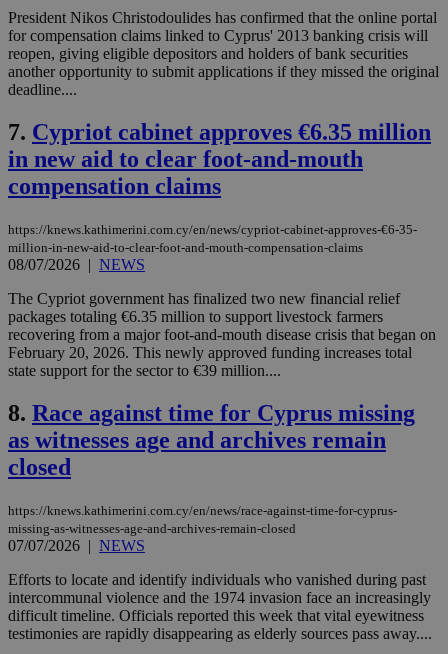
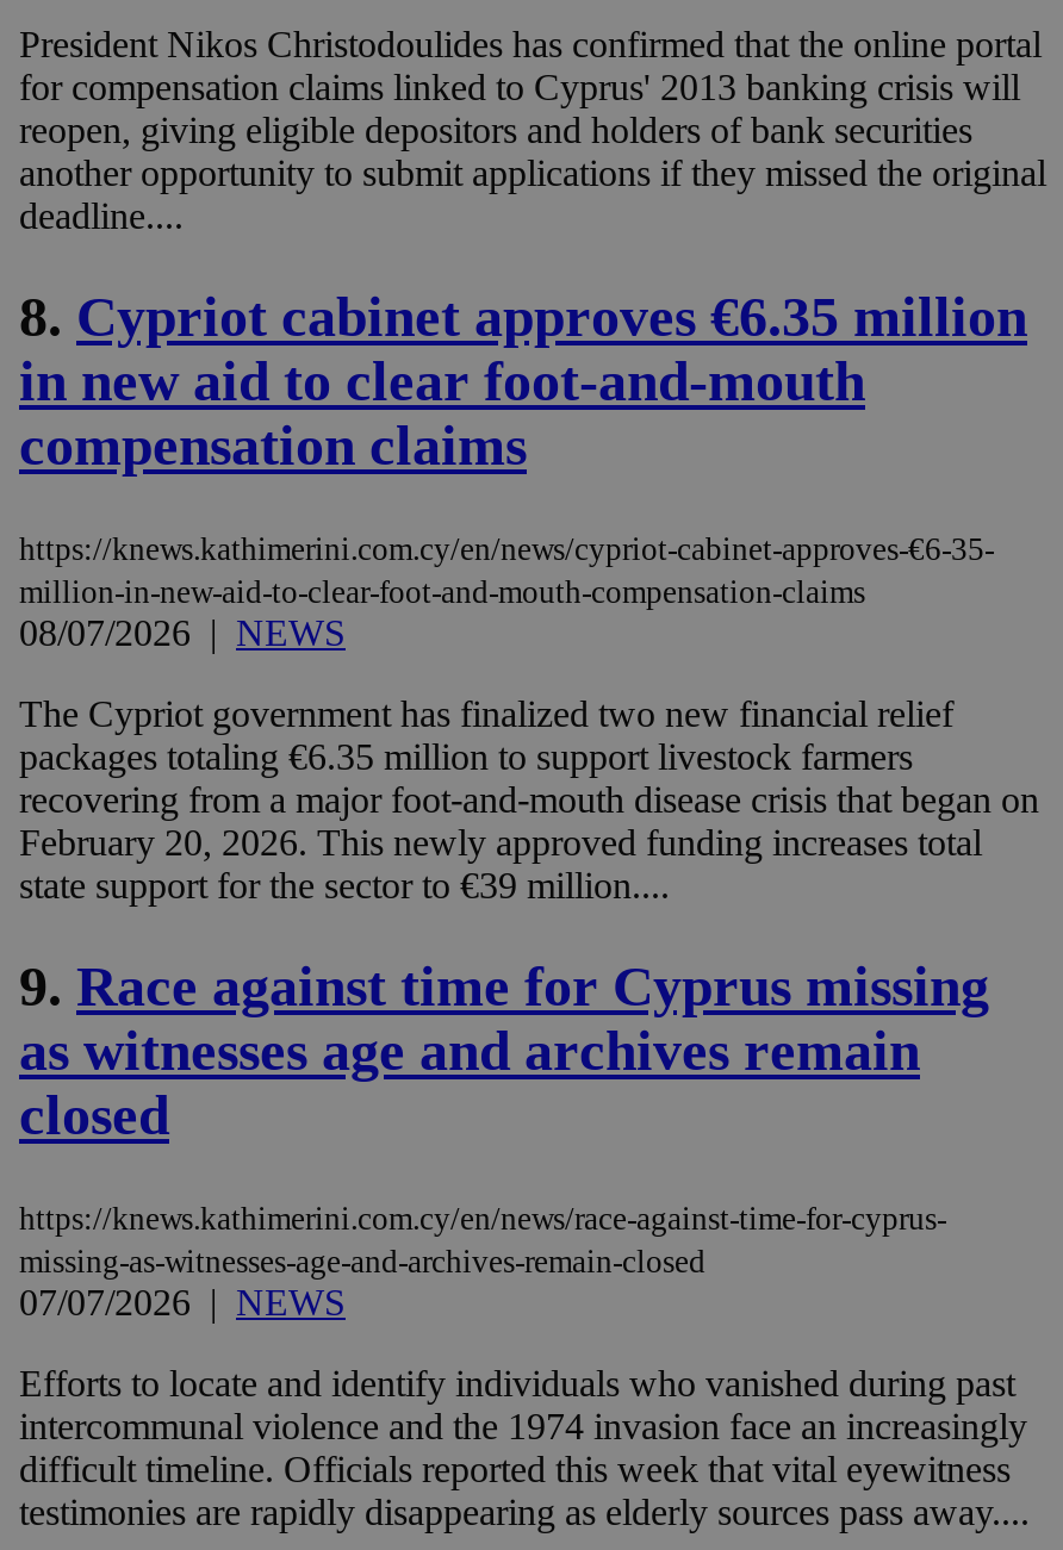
[8,119,431,145] 7. Cypriot cabinet approves €6.35 million -> [19,286,1027,348] 8. Cypriot cabinet approves €6.35 million
[8,400,415,426] 8. Race against time for Cyprus missing -> [19,955,989,1017] 9. Race against time for Cyprus missing

